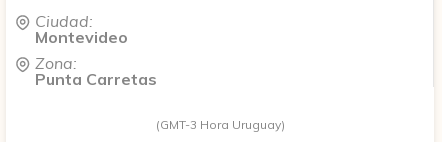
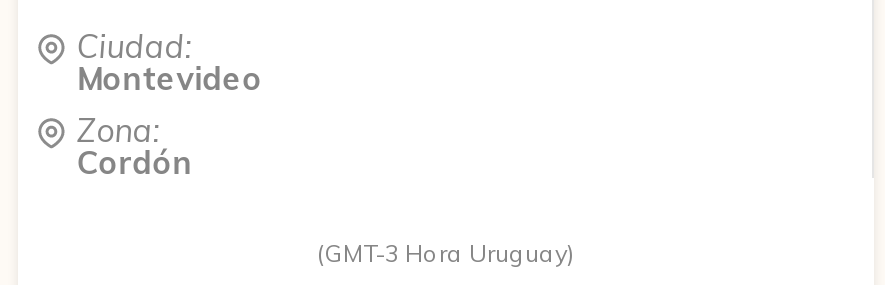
[35,69,157,89] Punta Carretas -> [77,142,193,182] Cordón

